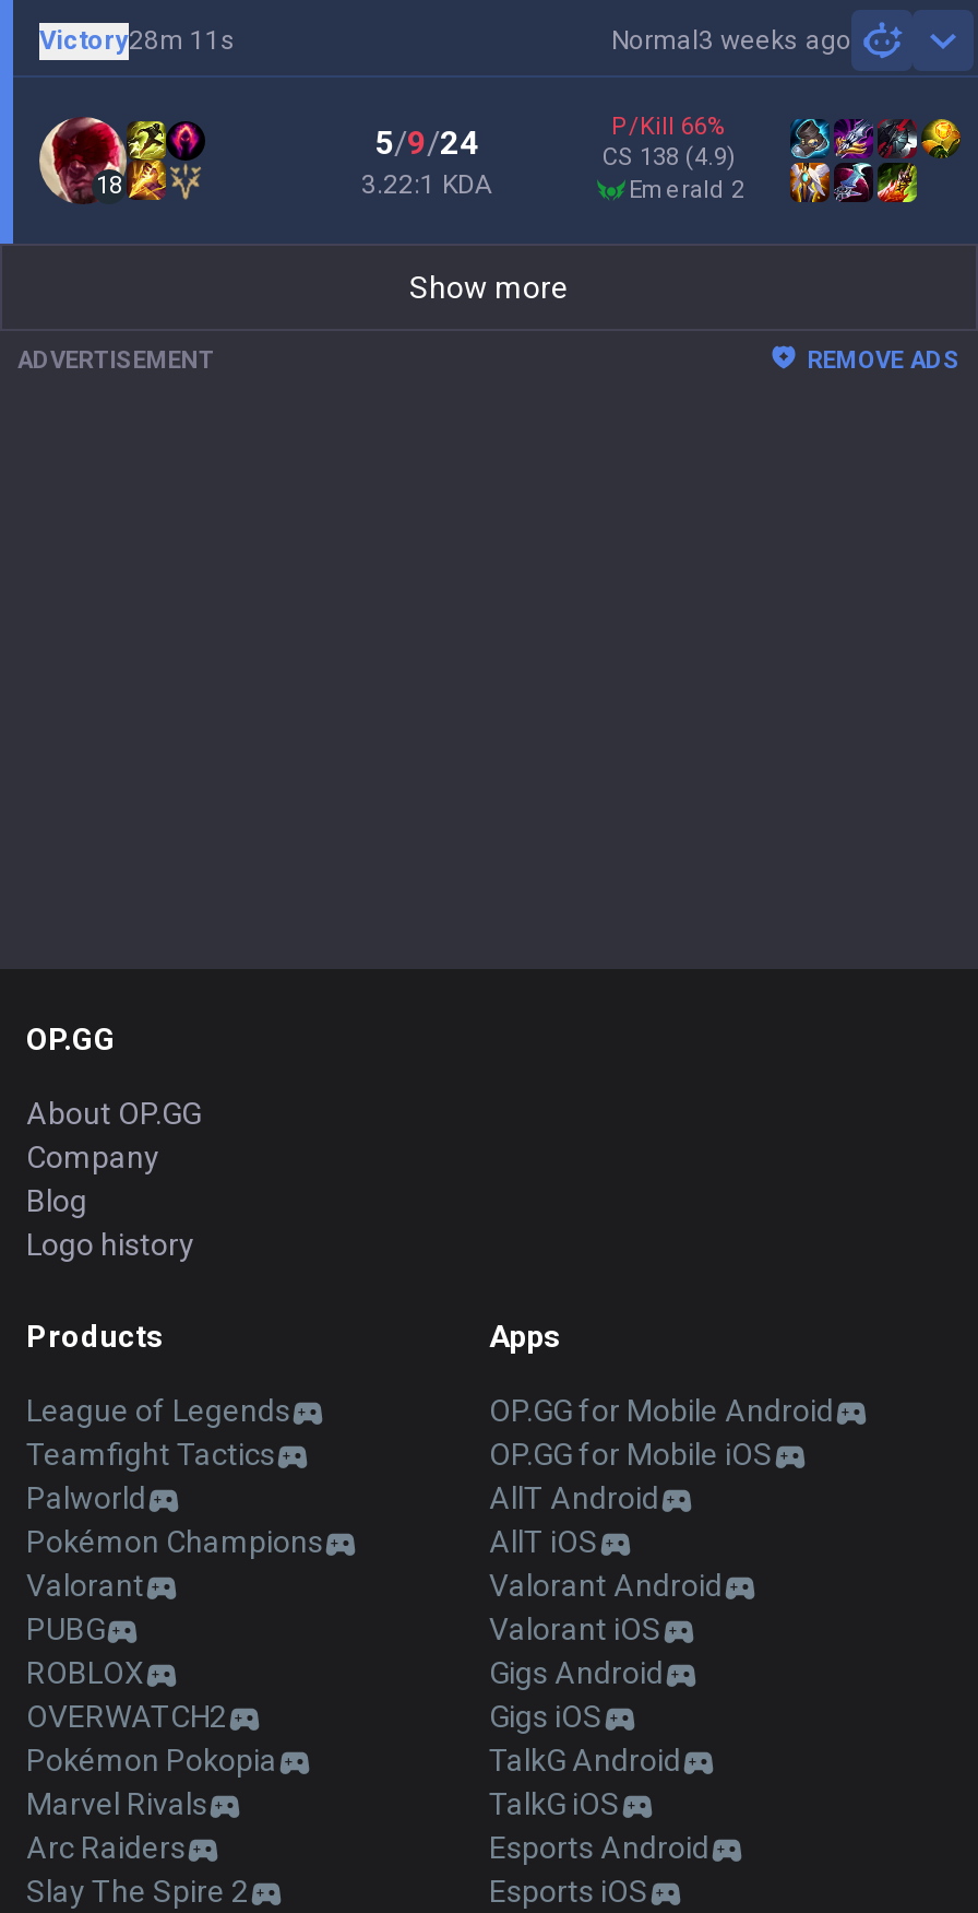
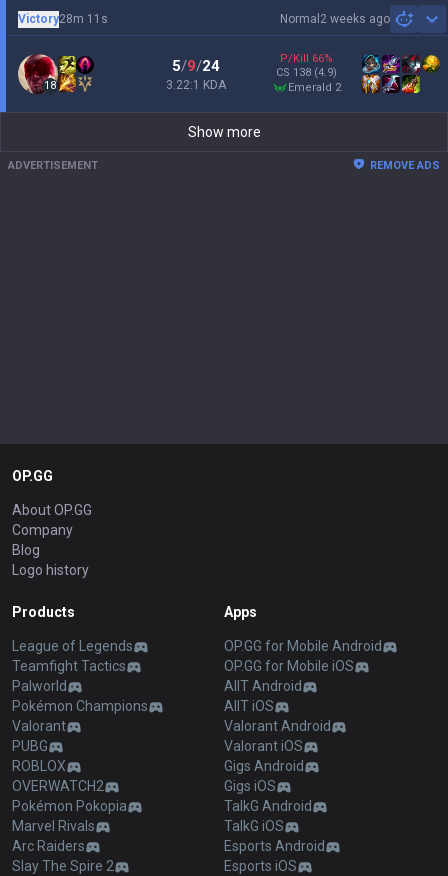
[611,24,851,56] Normal 3 weeks ago -> [280,11,390,26] Normal 2 weeks ago

